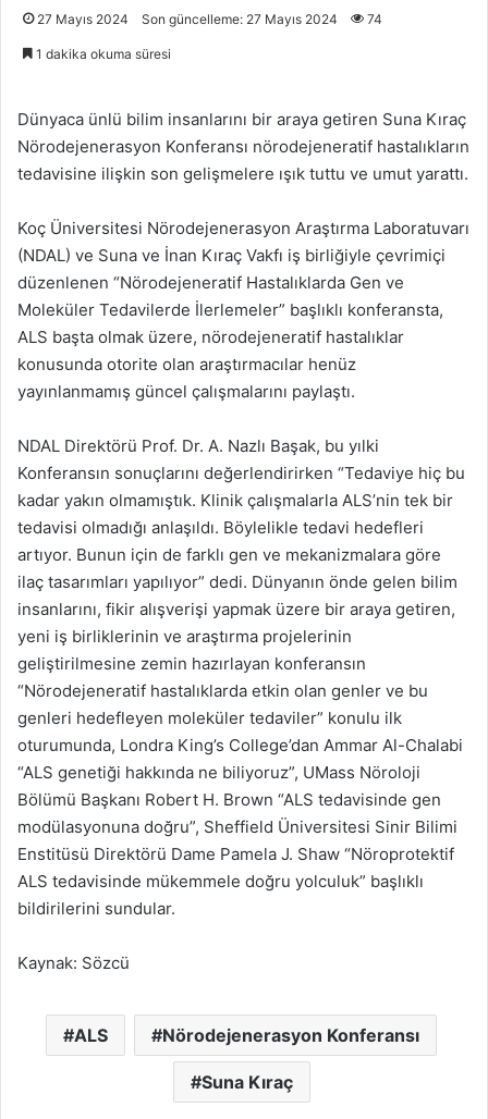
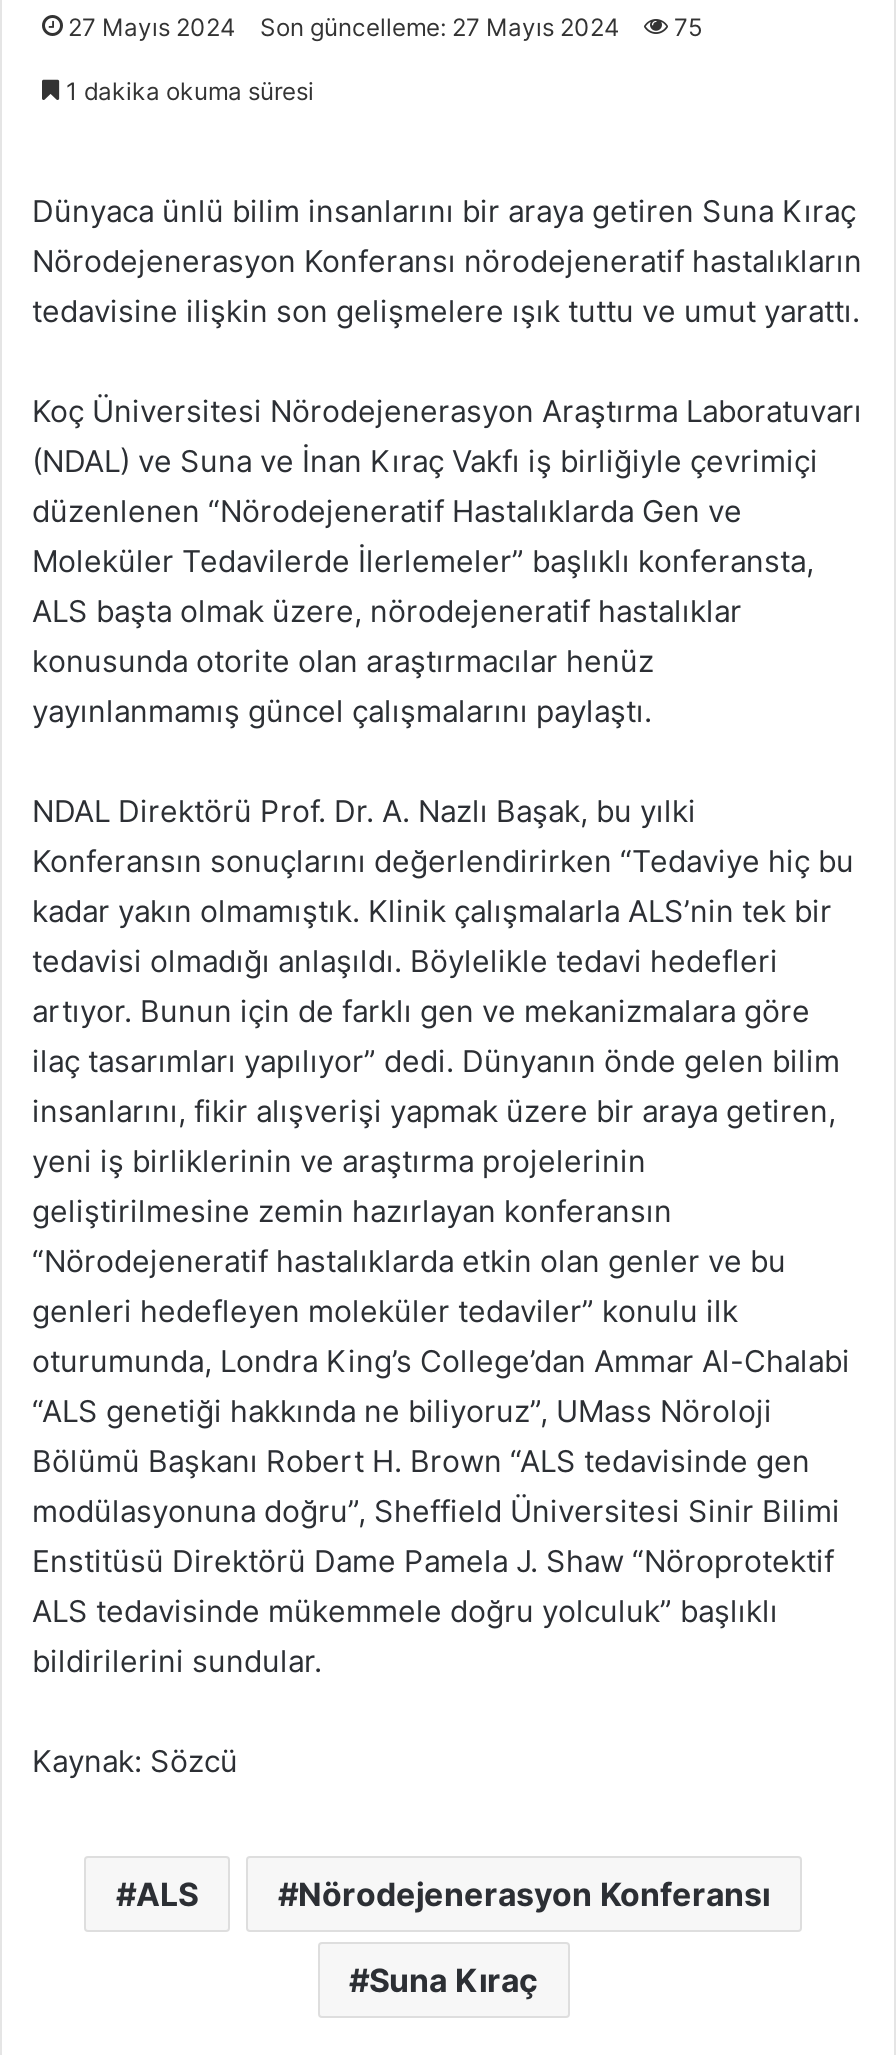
[37,10,382,27] 27 Mayıs 2024 Son güncelleme: 27 Mayıs 2024 74 -> [68,13,702,43] 27 Mayıs 2024 Son güncelleme: 27 Mayıs 2024 75

